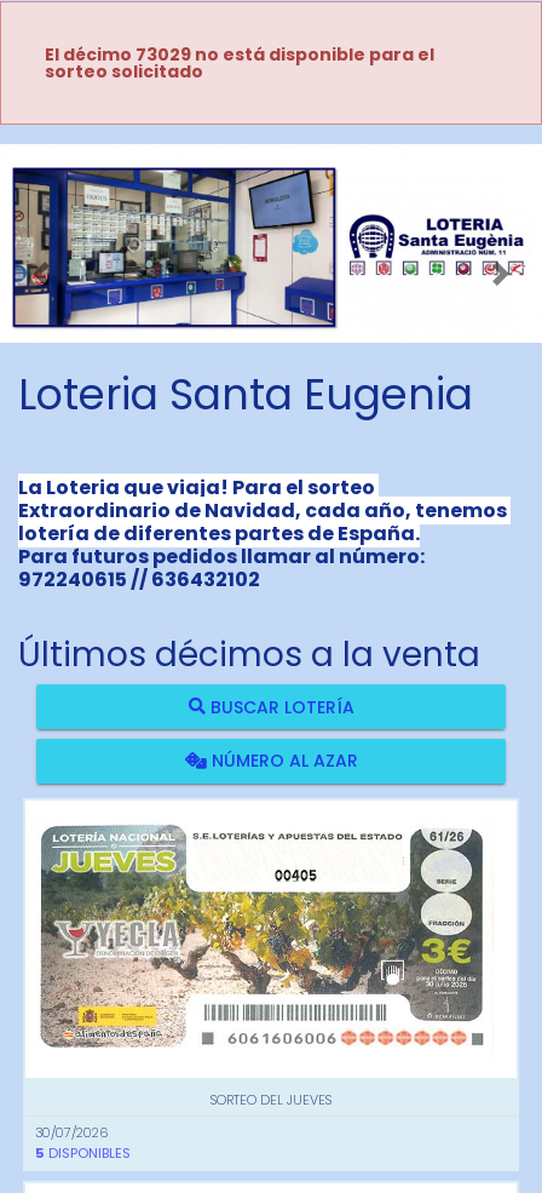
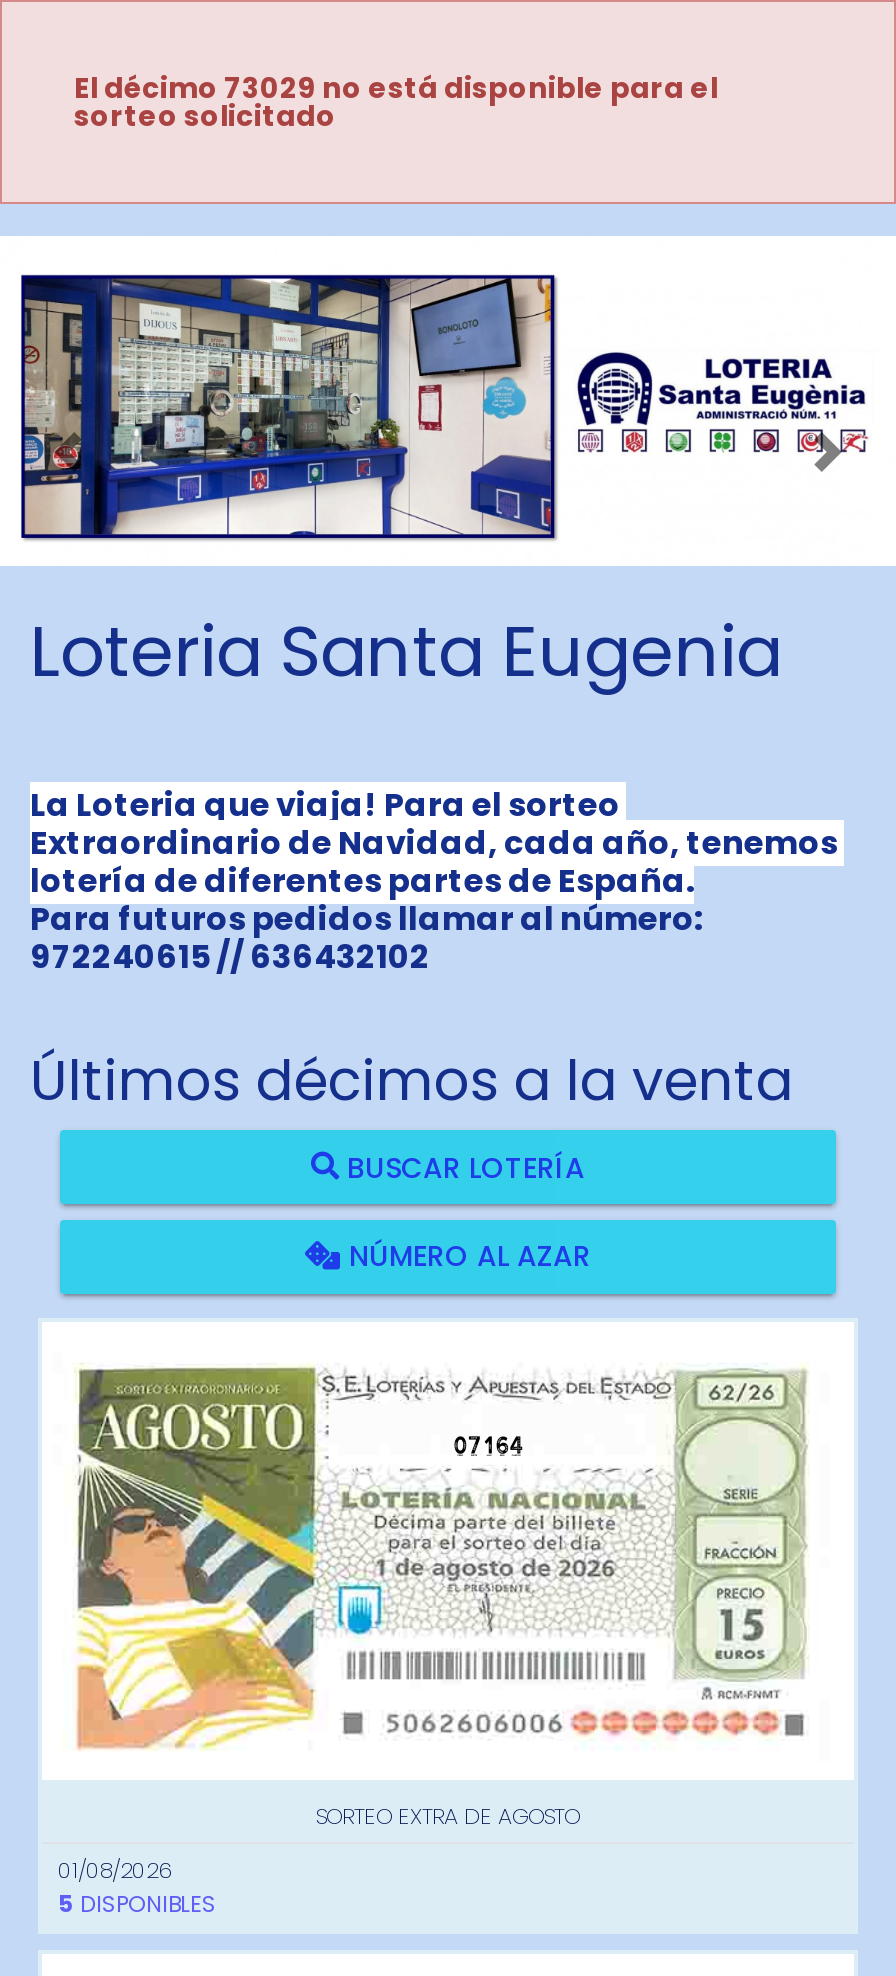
[40,824,488,1059] [image] | 00405 -> [68,1362,808,1750] [image] | 07164
[211,1090,331,1109] SORTEO DEL JUEVES -> [316,1800,580,1832] SORTEO EXTRA DE AGOSTO
[35,1123,108,1142] 30/07/2026 -> [58,1855,172,1887] 01/08/2026

